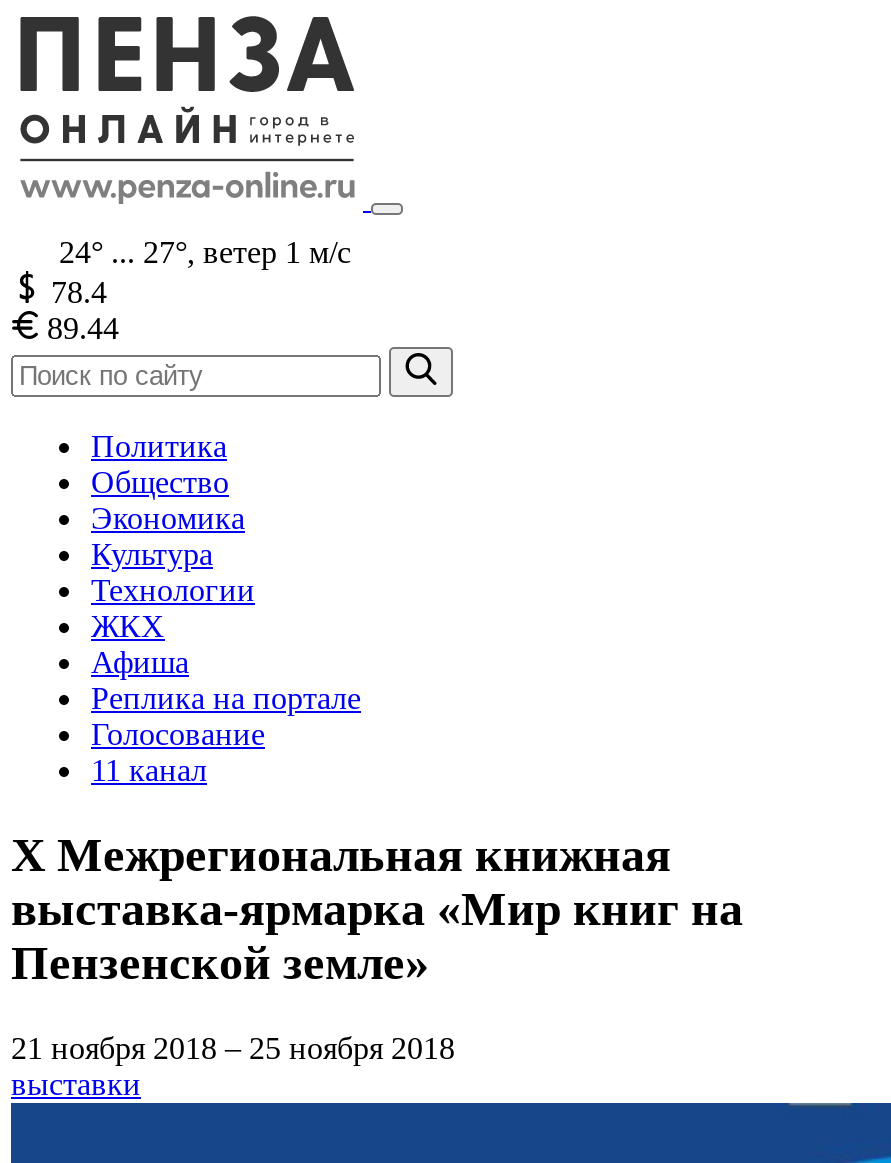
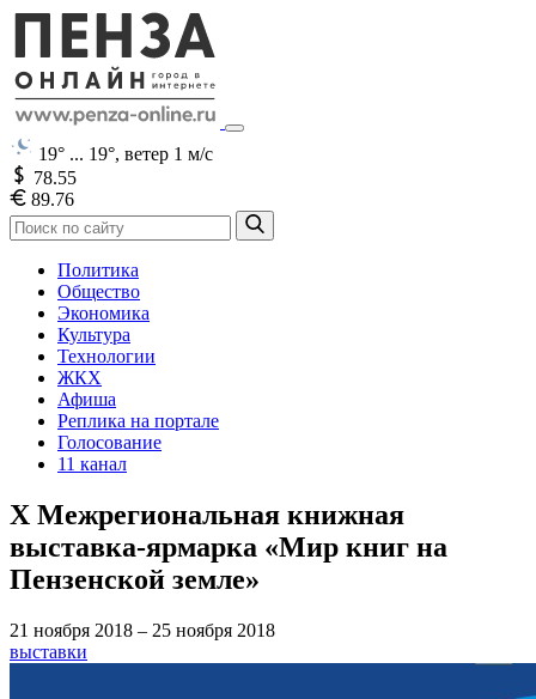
[59,234,351,268] 24° ... 27°, ветер 1 м/с -> [38,143,213,164] 19° ... 19°, ветер 1 м/с
[51,274,107,308] 78.4 -> [33,167,77,188] 78.55
[47,310,119,344] 89.44 -> [31,189,74,209] 89.76

